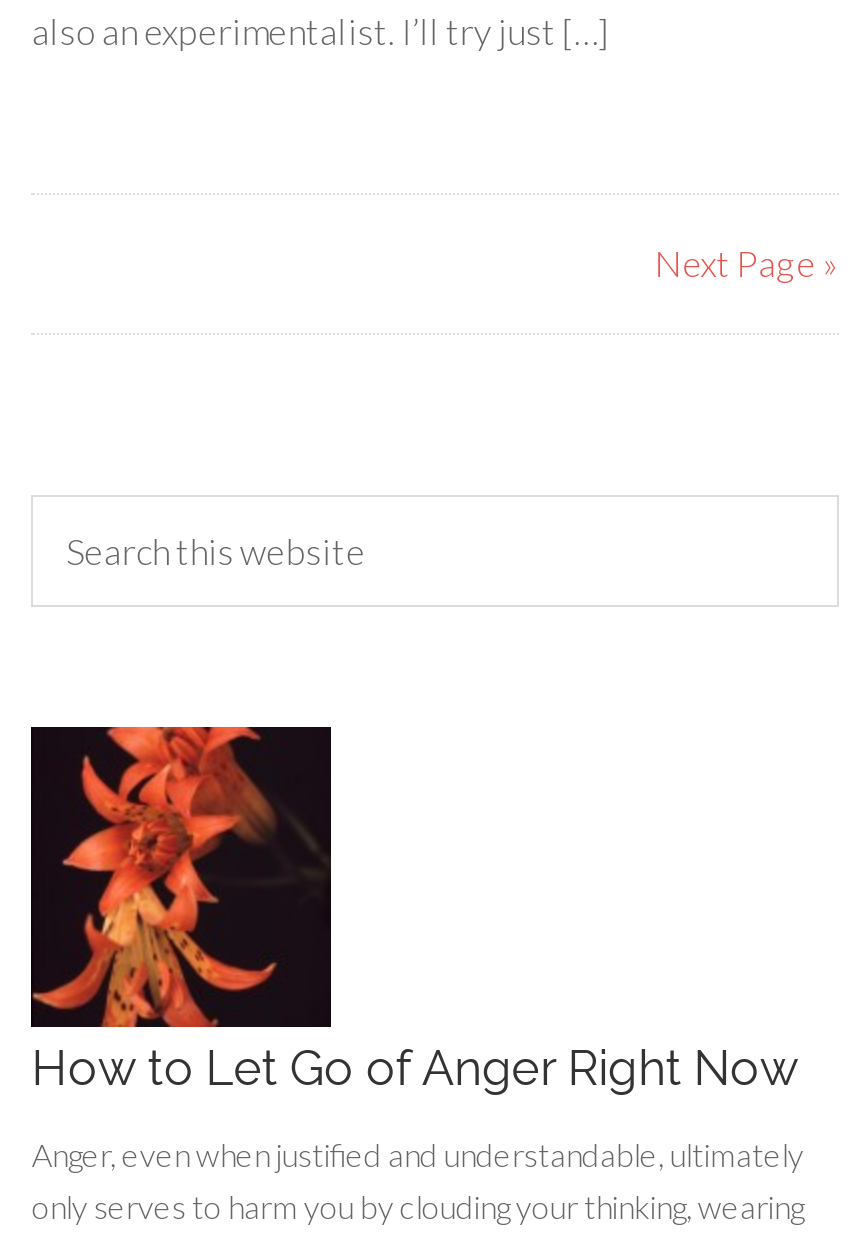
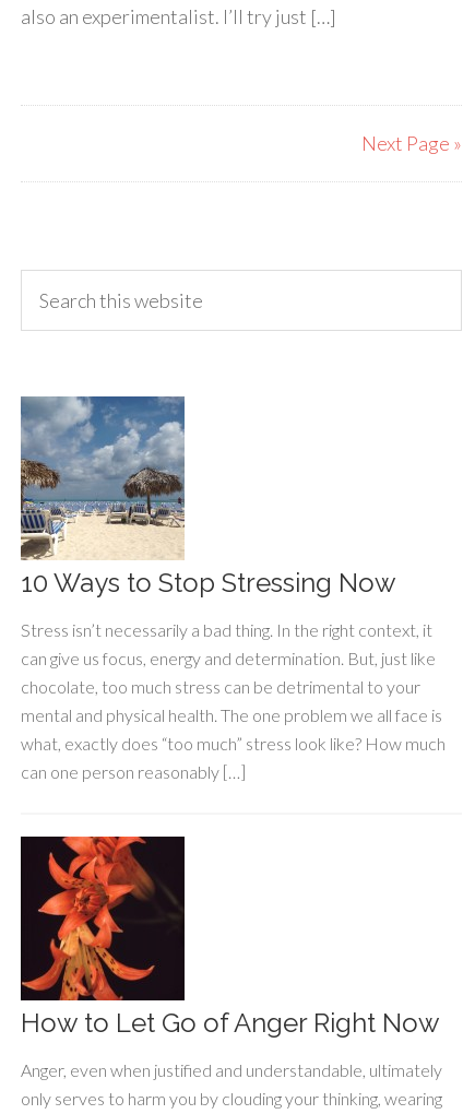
none -> [20,395,446,782] [image] | 10 Ways to Stop Stressing Now | Stress isn’t necessarily a bad thing. In the right context, it | can give us focus, energy and determination. But, just like | chocolate, too much stress can be detrimental to your | mental and physical health. The one problem we all face is | what, exactly does “too much” stress look like? How much | can one person reasonably […]

